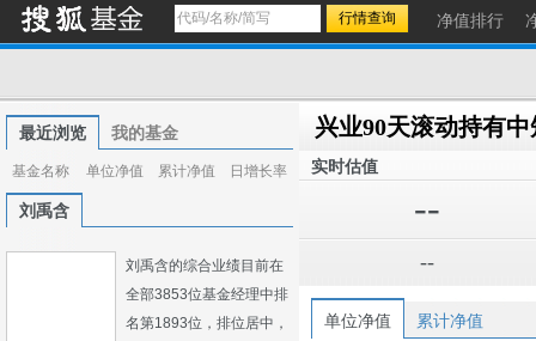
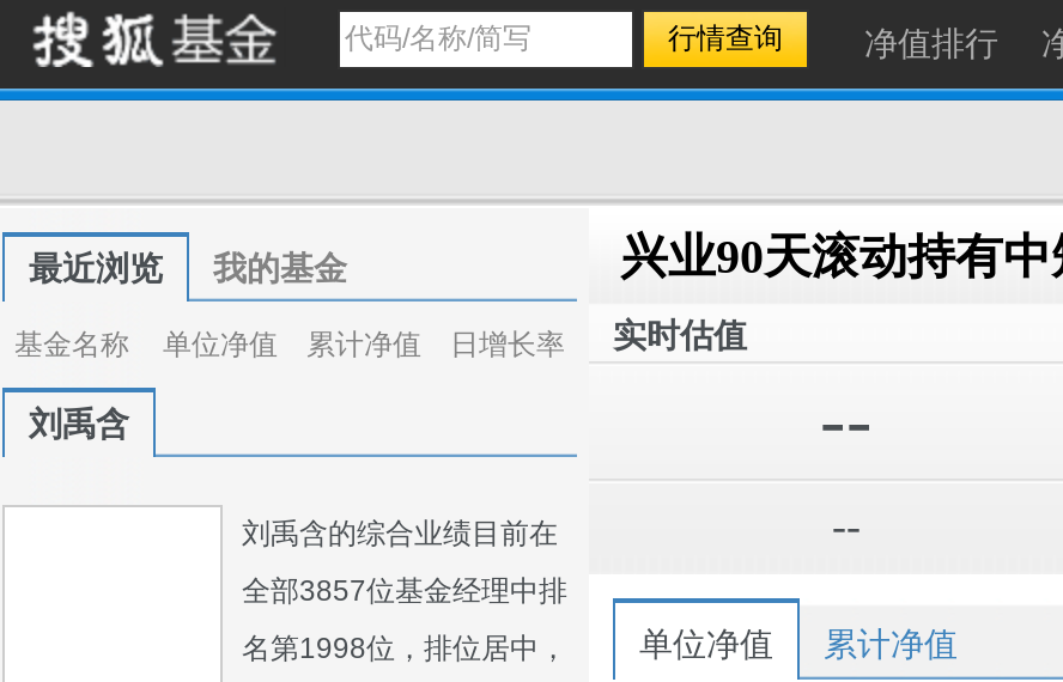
[126,286,288,303] 全部3853位基金经理中排 -> [242,574,567,608] 全部3857位基金经理中排
[126,315,288,331] 名第1893位，排位居中， -> [242,632,567,665] 名第1998位，排位居中，

